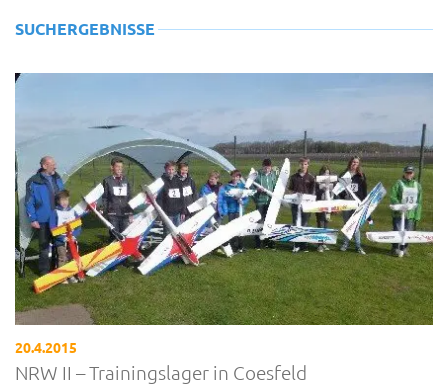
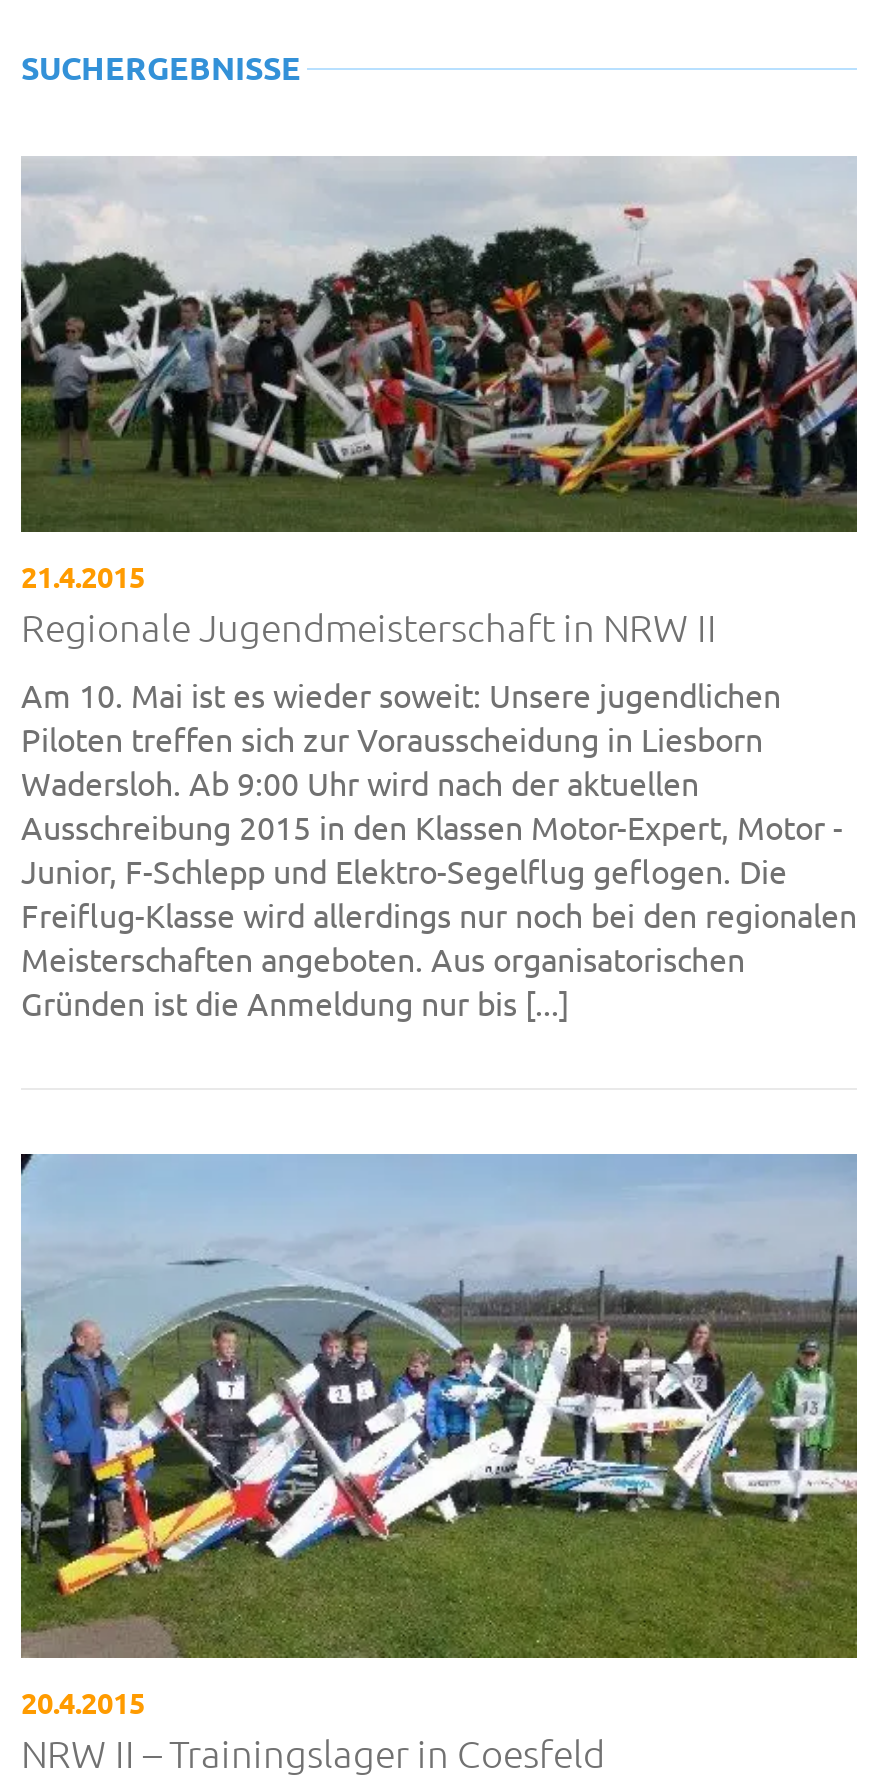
none -> [21,156,859,1023] [image] | 21.4.2015 | Regionale Jugendmeisterschaft in NRW II | Am 10. Mai ist es wieder soweit: Unsere jugendlichen | Piloten treffen sich zur Vorausscheidung in Liesborn | Wadersloh. Ab 9:00 Uhr wird nach der aktuellen | Ausschreibung 2015 in den Klassen Motor-Expert, Motor - | Junior, F-Schlepp und Elektro-Segelflug geflogen. Die | Freiflug-Klasse wird allerdings nur noch bei den regionalen | Meisterschaften angeboten. Aus organisatorischen | Gründen ist die Anmeldung nur bis [...]

